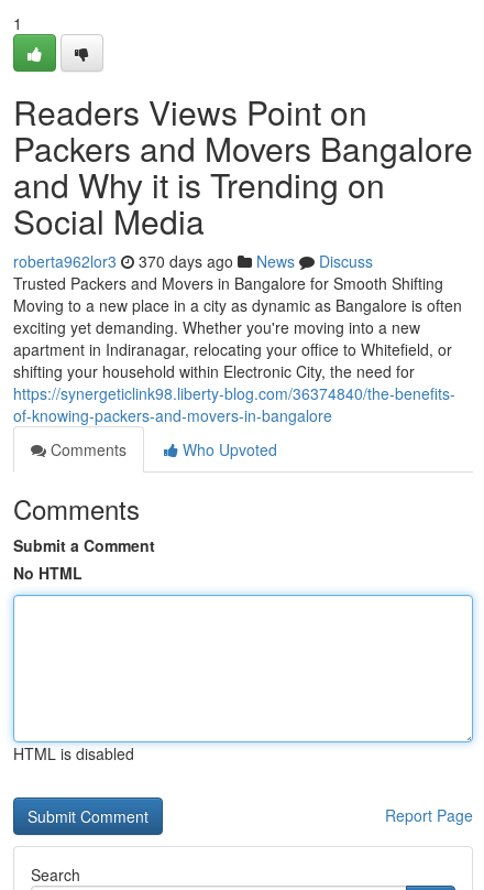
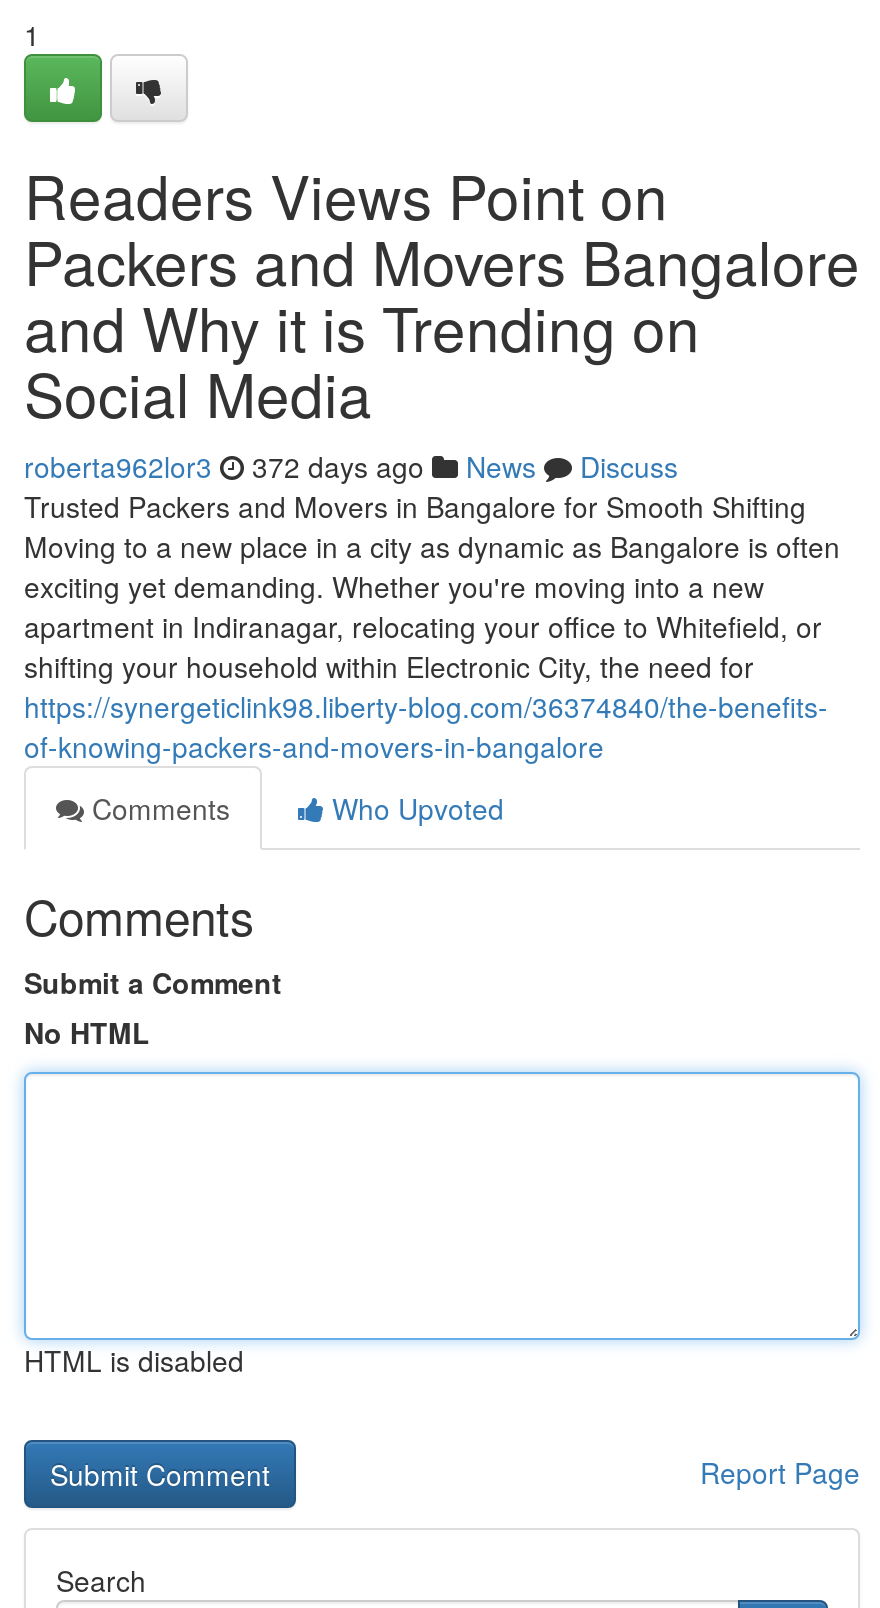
[13,250,373,272] roberta962lor3 370 days ago News Discuss -> [24,446,678,486] roberta962lor3 372 days ago News Discuss

